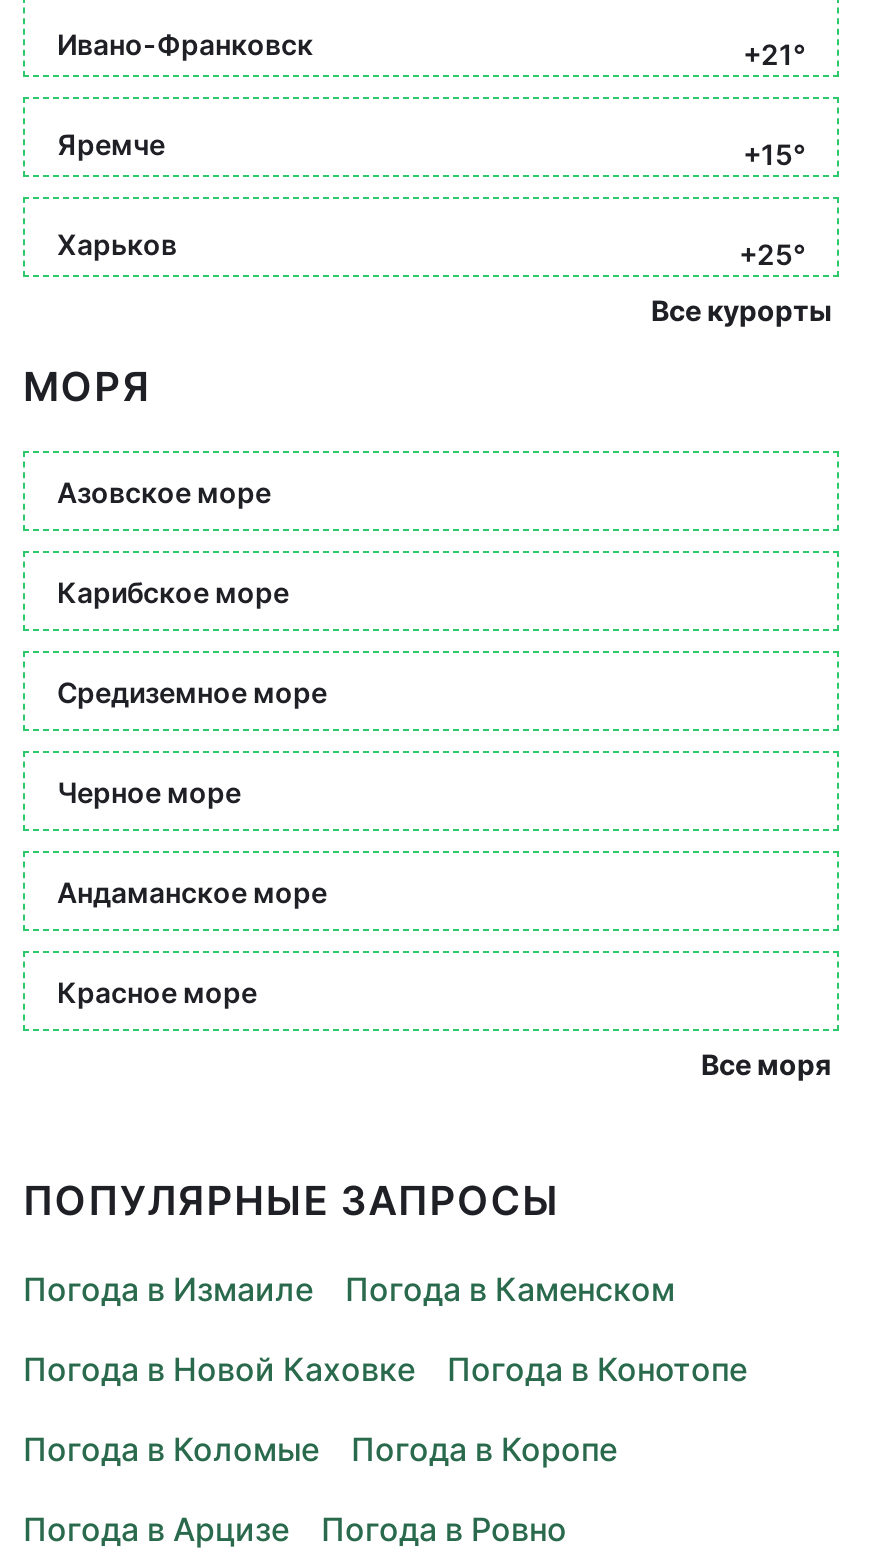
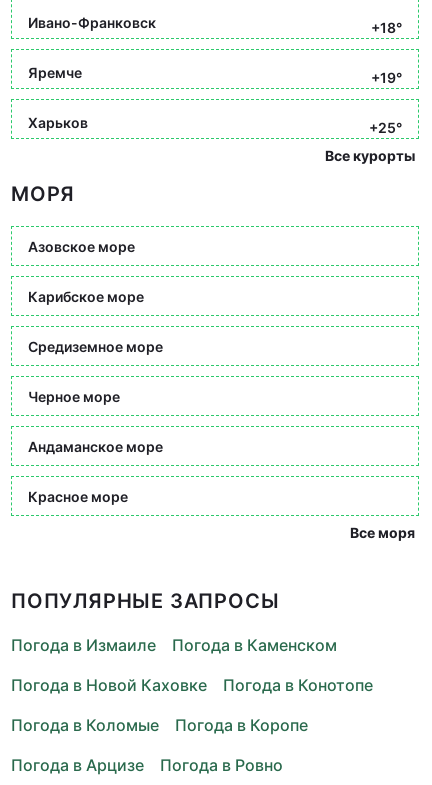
[743,37,805,71] +21° -> [371,19,402,36] +18°
[743,137,805,171] +15° -> [371,69,402,86] +19°

